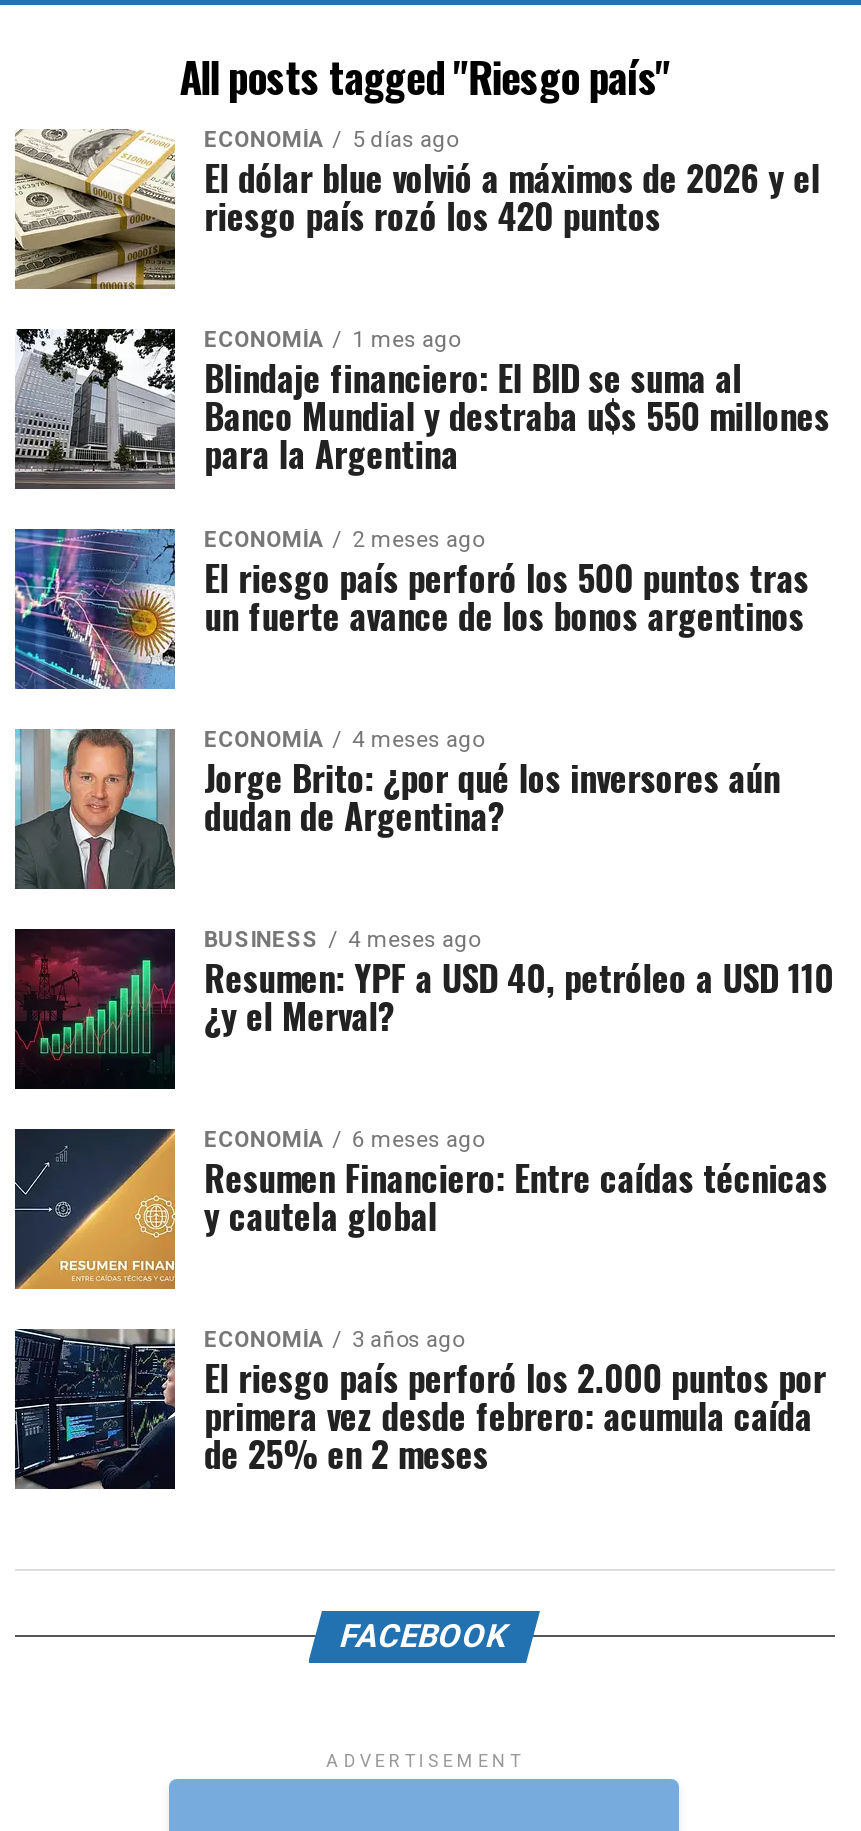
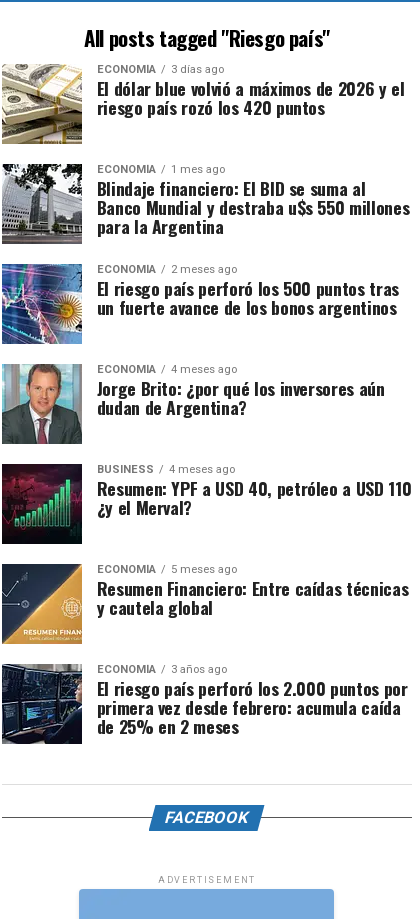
[204,127,458,153] ECONOMÍA 5 días ago -> [97,63,224,76] ECONOMÍA 3 días ago
[204,1127,484,1153] ECONOMÍA 6 meses ago -> [97,563,237,576] ECONOMÍA 5 meses ago

